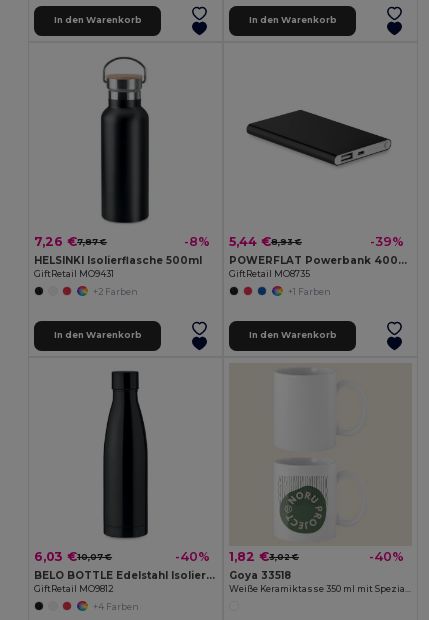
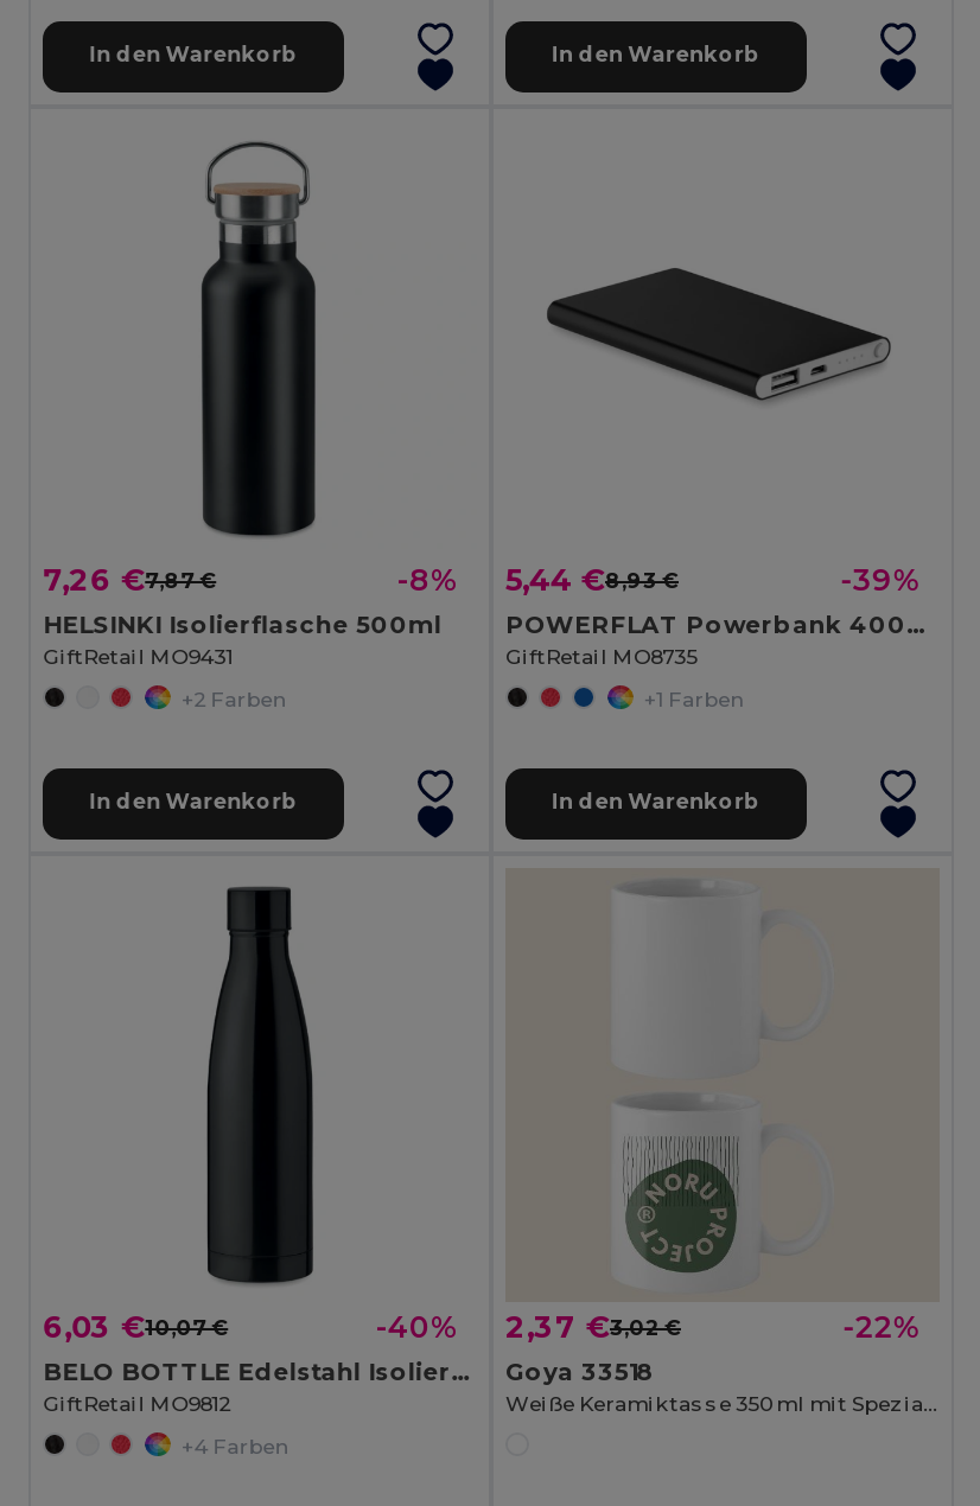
[174,548,299,564] -40% 1,82 €3,02 € -> [376,1308,681,1345] -40% 2,37 €3,02 €
[369,549,404,564] -40% -> [843,1309,922,1345] -22%

